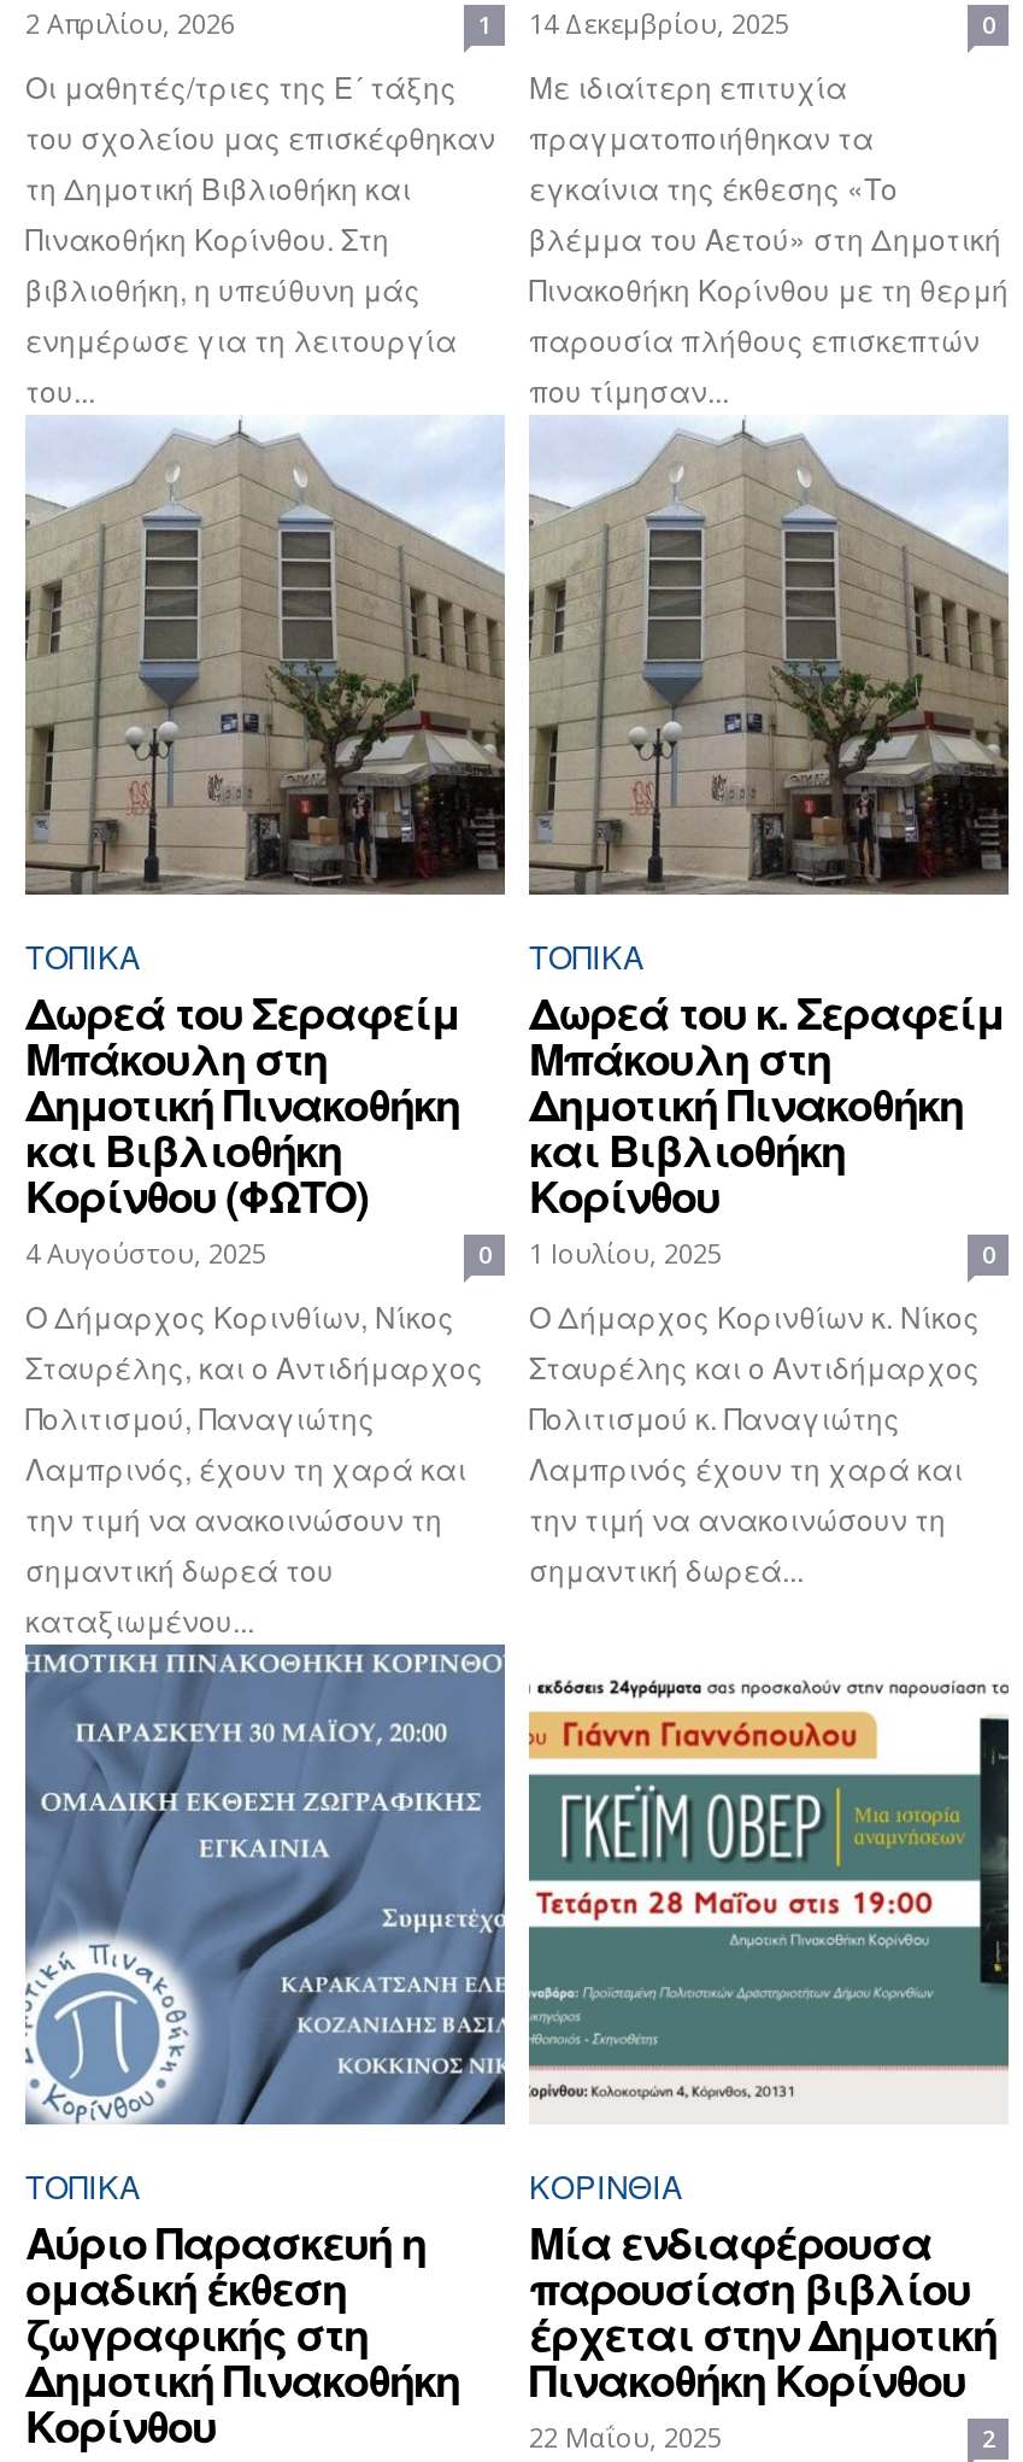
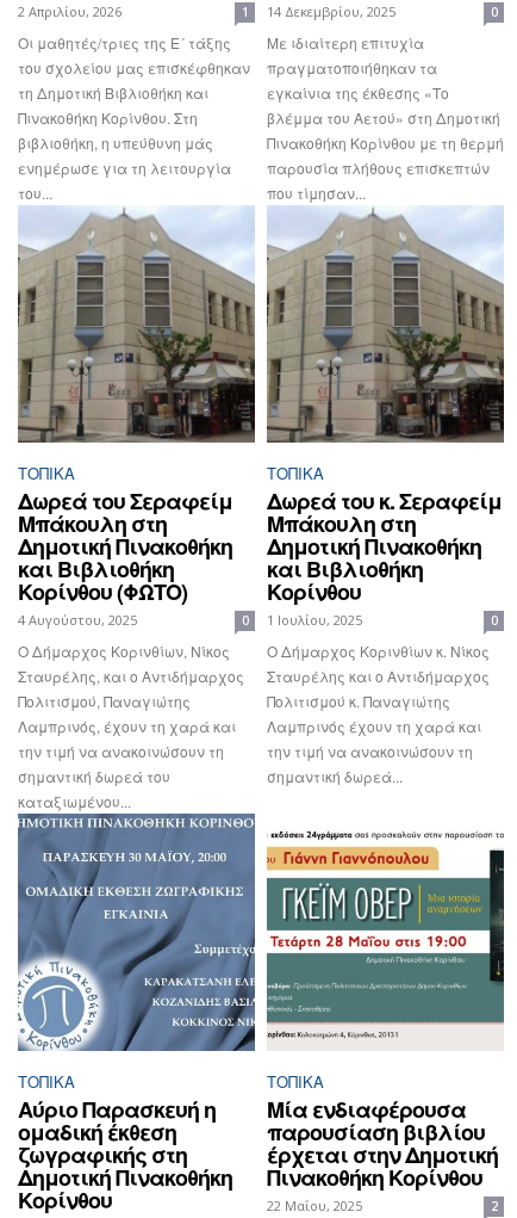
[529,2162,683,2208] ΚΟΡΙΝΘΊΑ -> [267,1070,324,1092] ΤΟΠΙΚΑ

